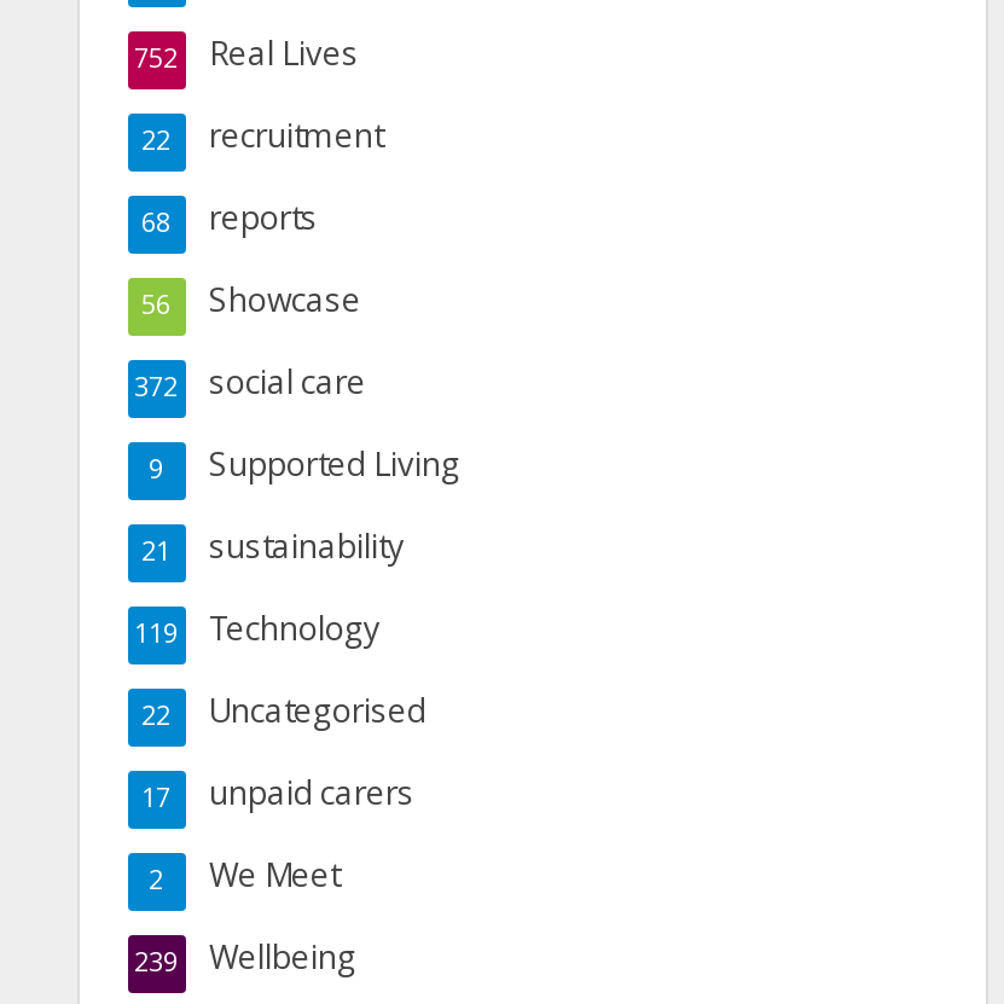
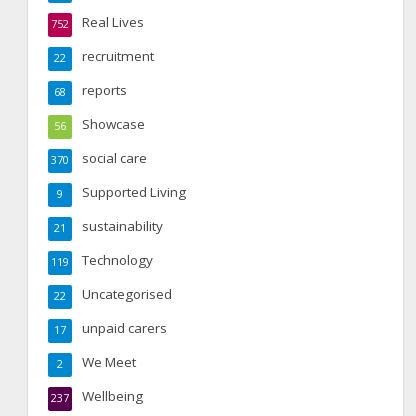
[134,360,366,404] 372 social care -> [50,149,146,167] 370 social care
[134,935,356,979] 239 Wellbeing -> [50,387,142,405] 237 Wellbeing

